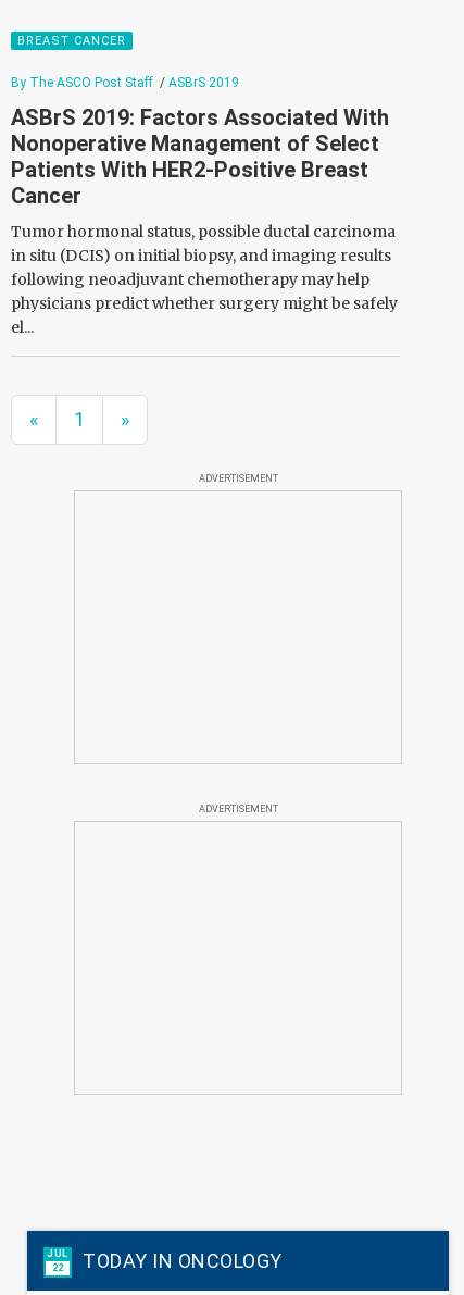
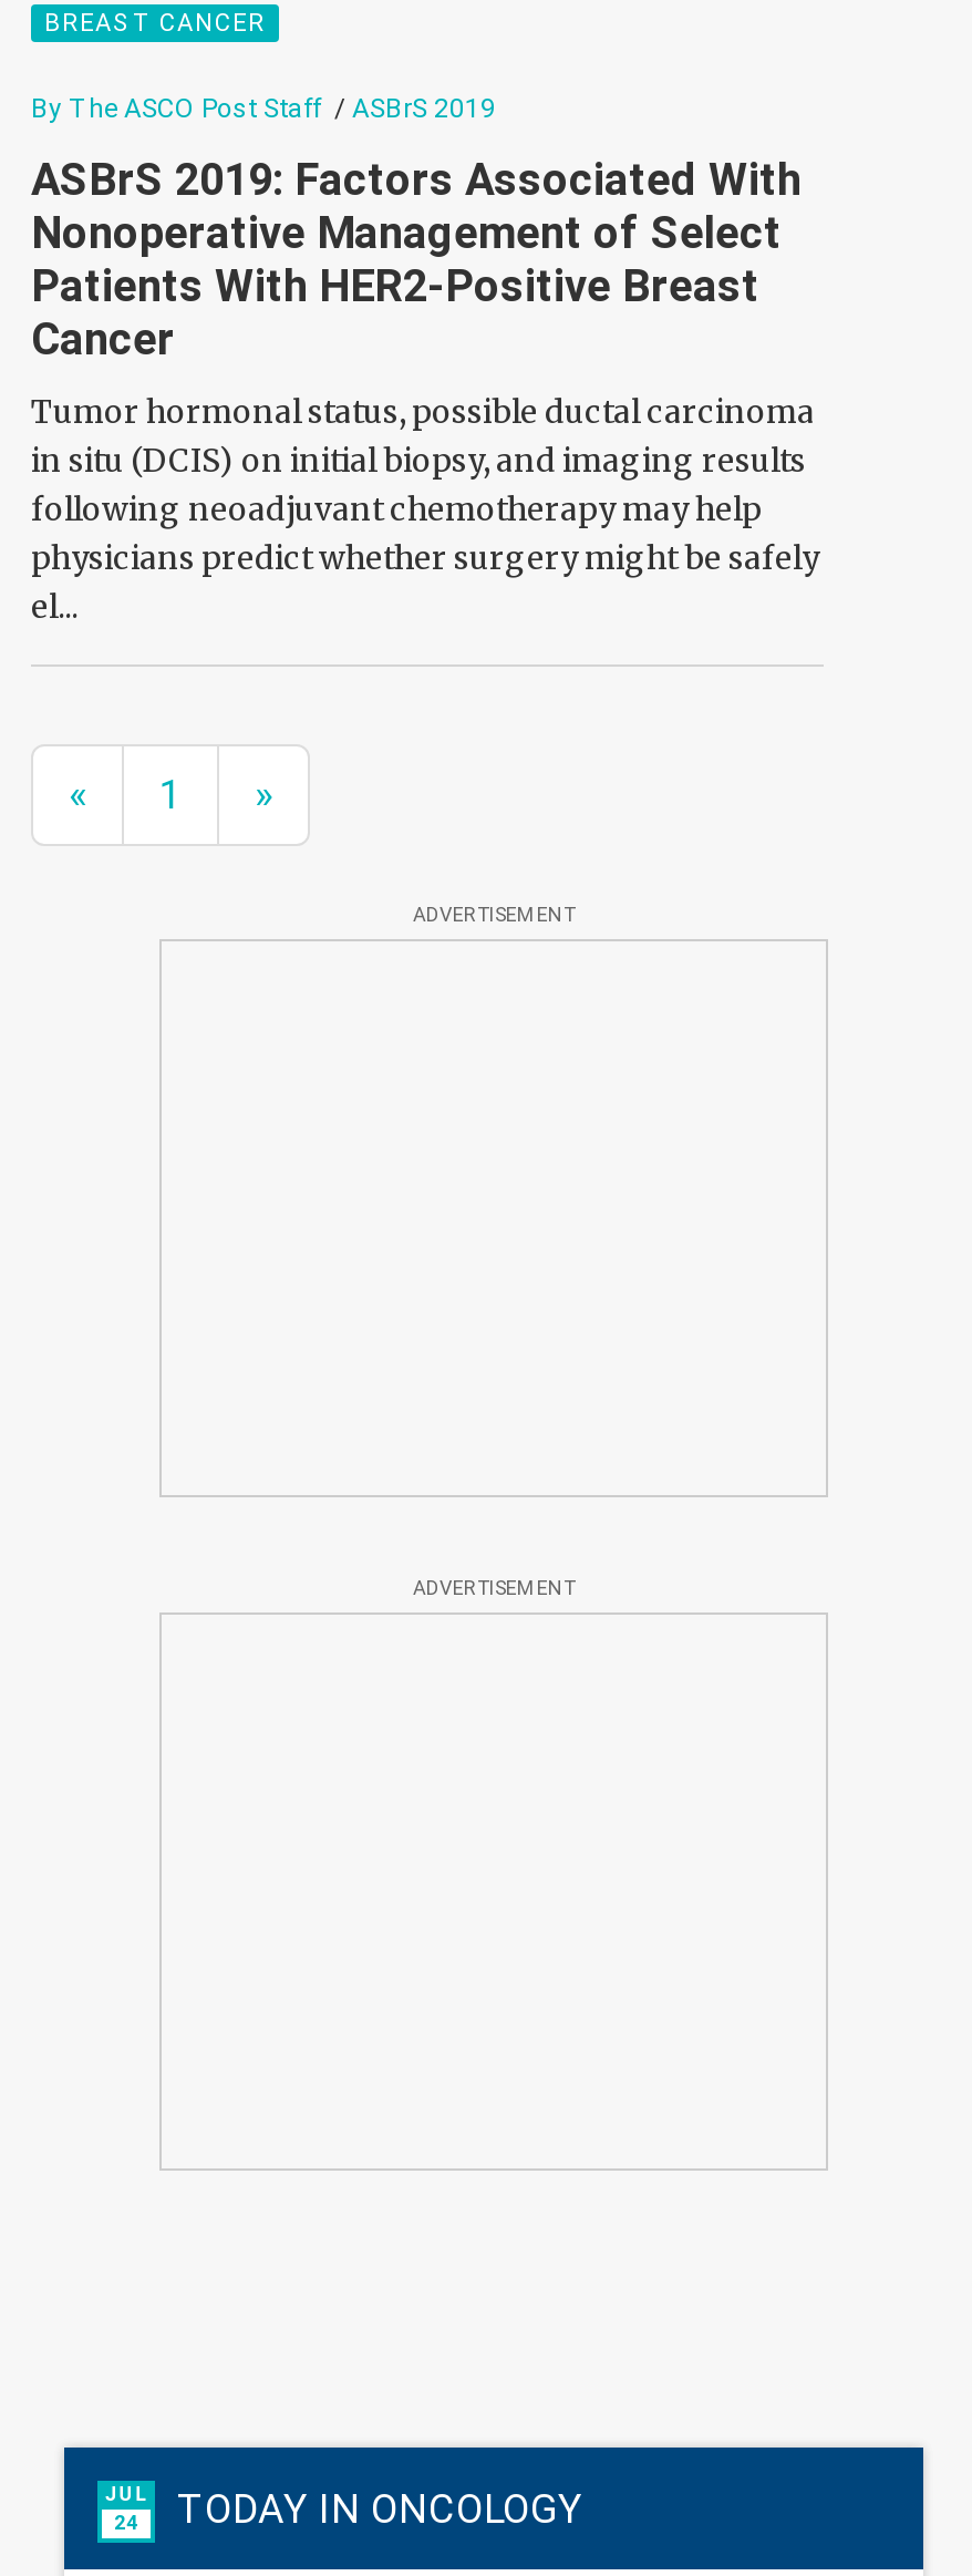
[47,1248,282,1273] JUL 22 TODAY IN ONCOLOGY -> [105,2483,583,2534] JUL 24 TODAY IN ONCOLOGY

